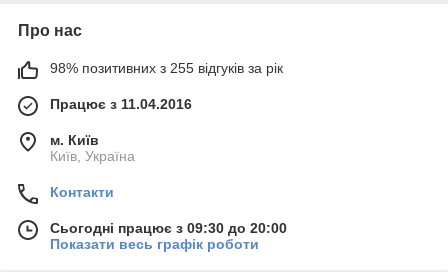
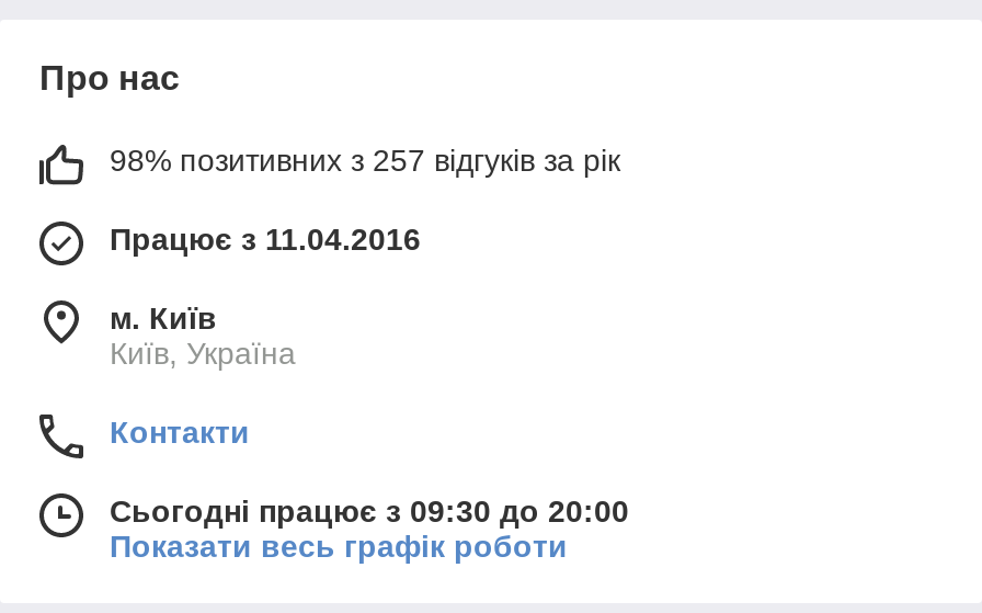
[50,60,283,76] 98% позитивних з 255 відгуків за рік -> [110,142,620,177] 98% позитивних з 257 відгуків за рік

